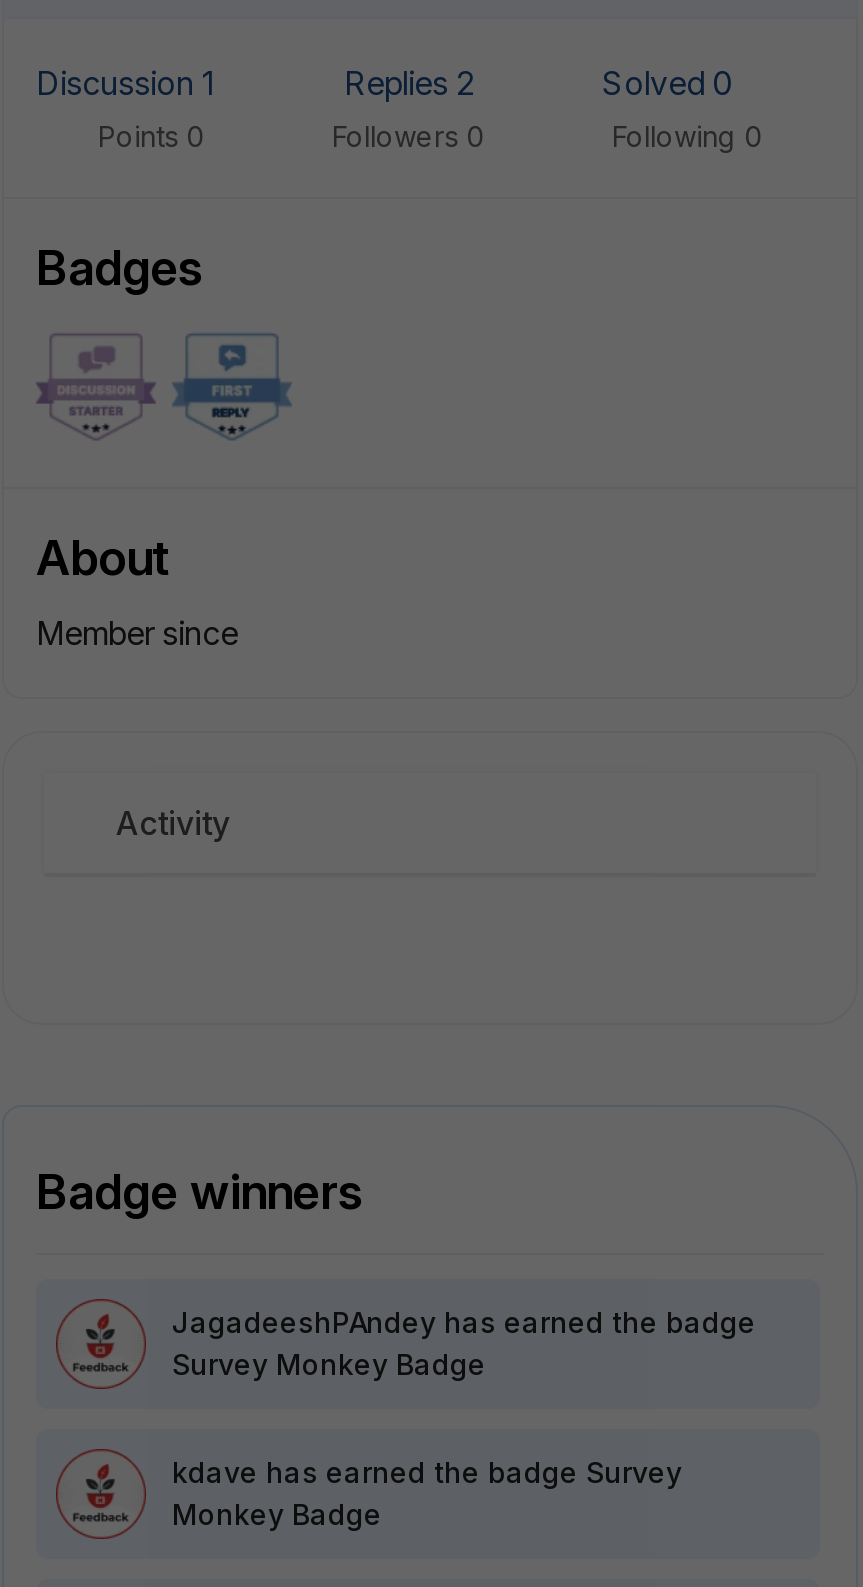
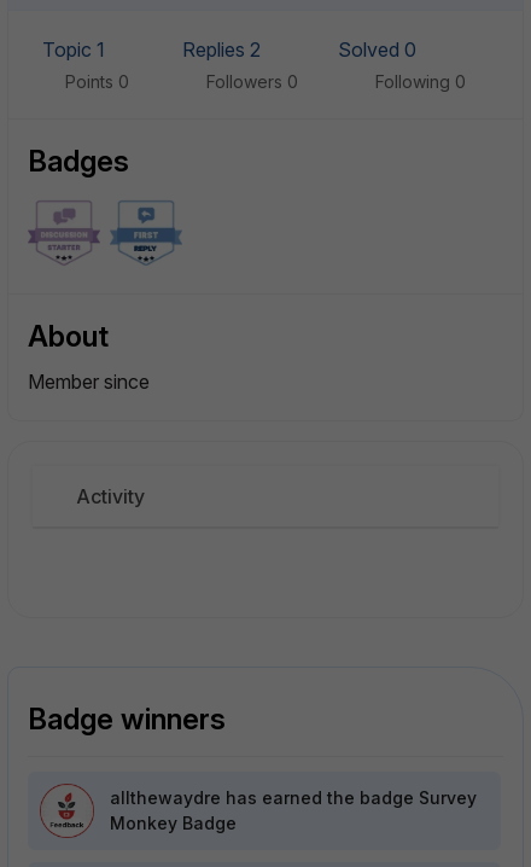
[36,63,224,103] Discussion 1 -> [42,37,110,62] Topic 1
[172,1305,756,1489] JagadeeshPAndey has earned the badge | Survey Monkey Badge | kdave has earned the badge Survey -> [110,787,477,808] allthewaydre has earned the badge Survey

